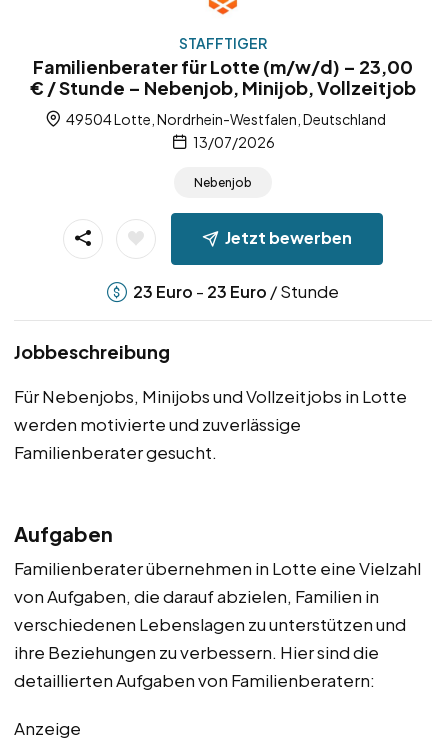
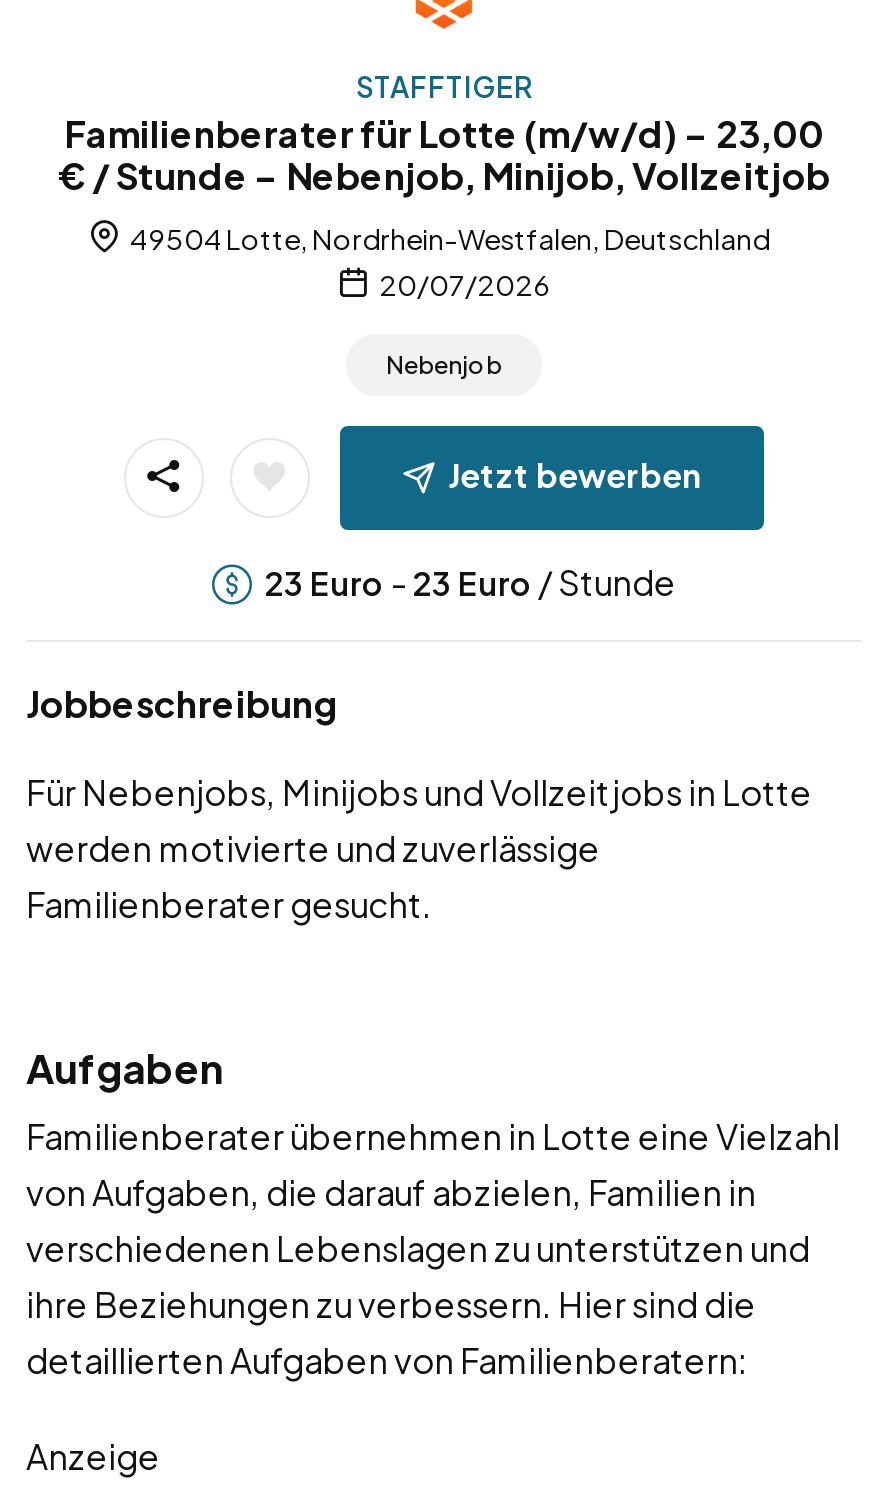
[190,133,274,151] 13/07/2026 -> [375,266,551,302] 20/07/2026

